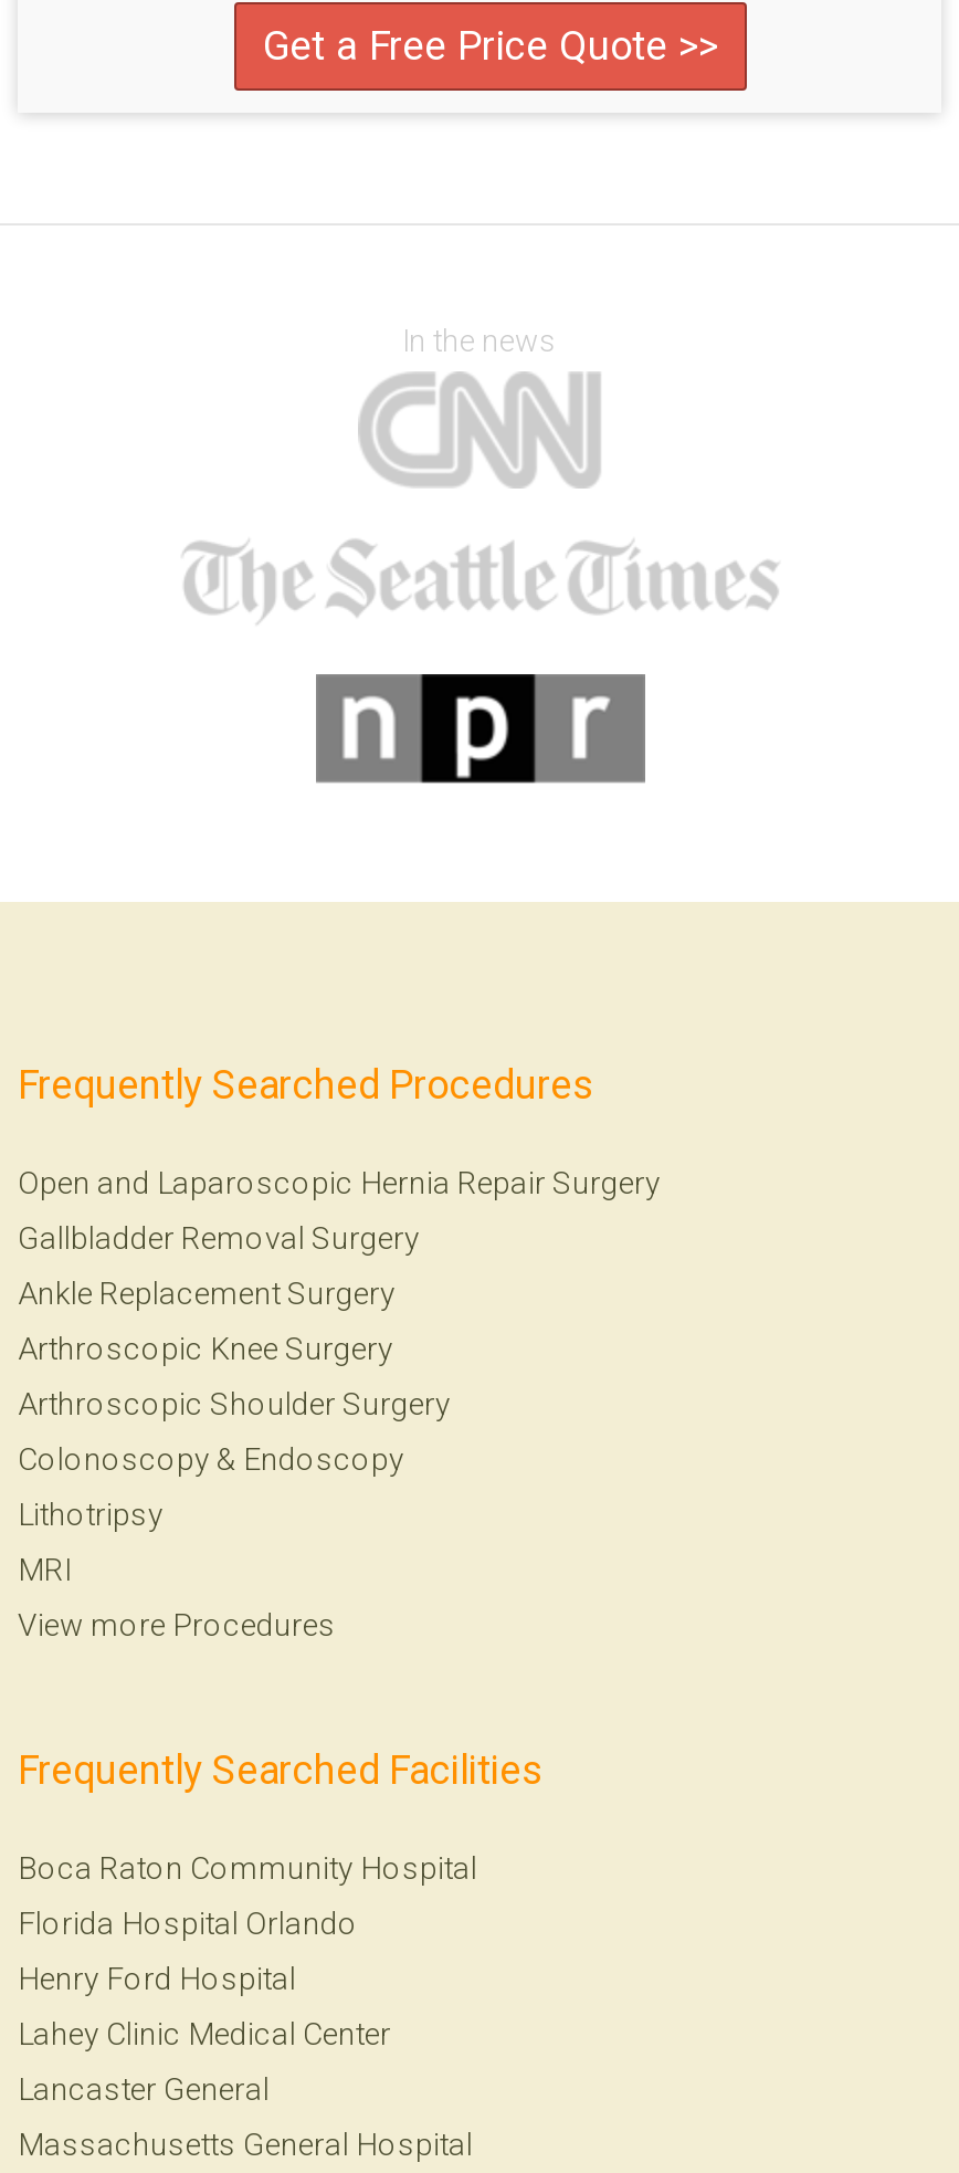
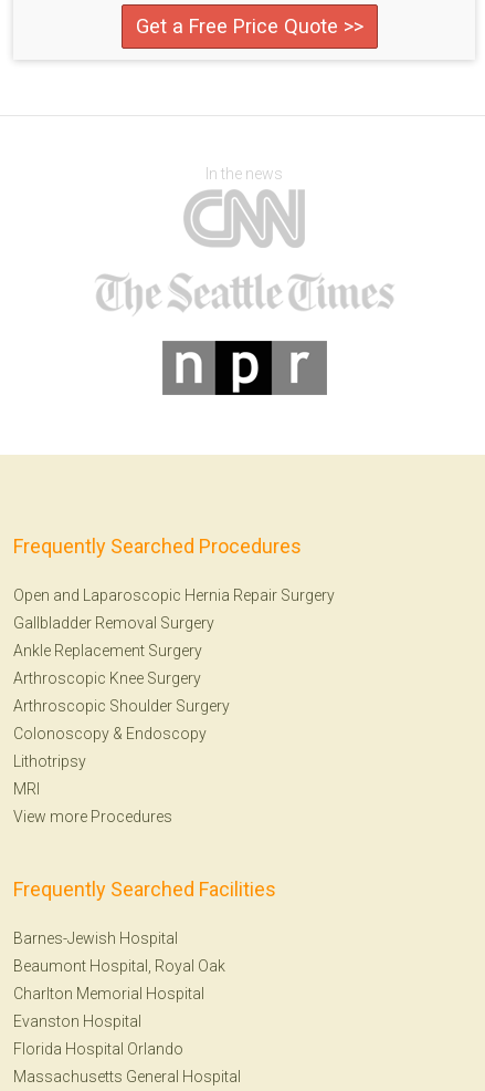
[18,1850,477,1885] Boca Raton Community Hospital -> [13,929,225,1030] Barnes-Jewish Hospital | Beaumont Hospital, Royal Oak | Charlton Memorial Hospital | Evanston Hospital
moved [18,1905,358,1940] -> [13,1040,183,1058]: Florida Hospital Orlando
[18,1960,391,2106] Henry Ford Hospital | Lahey Clinic Medical Center | Lancaster General -> none

